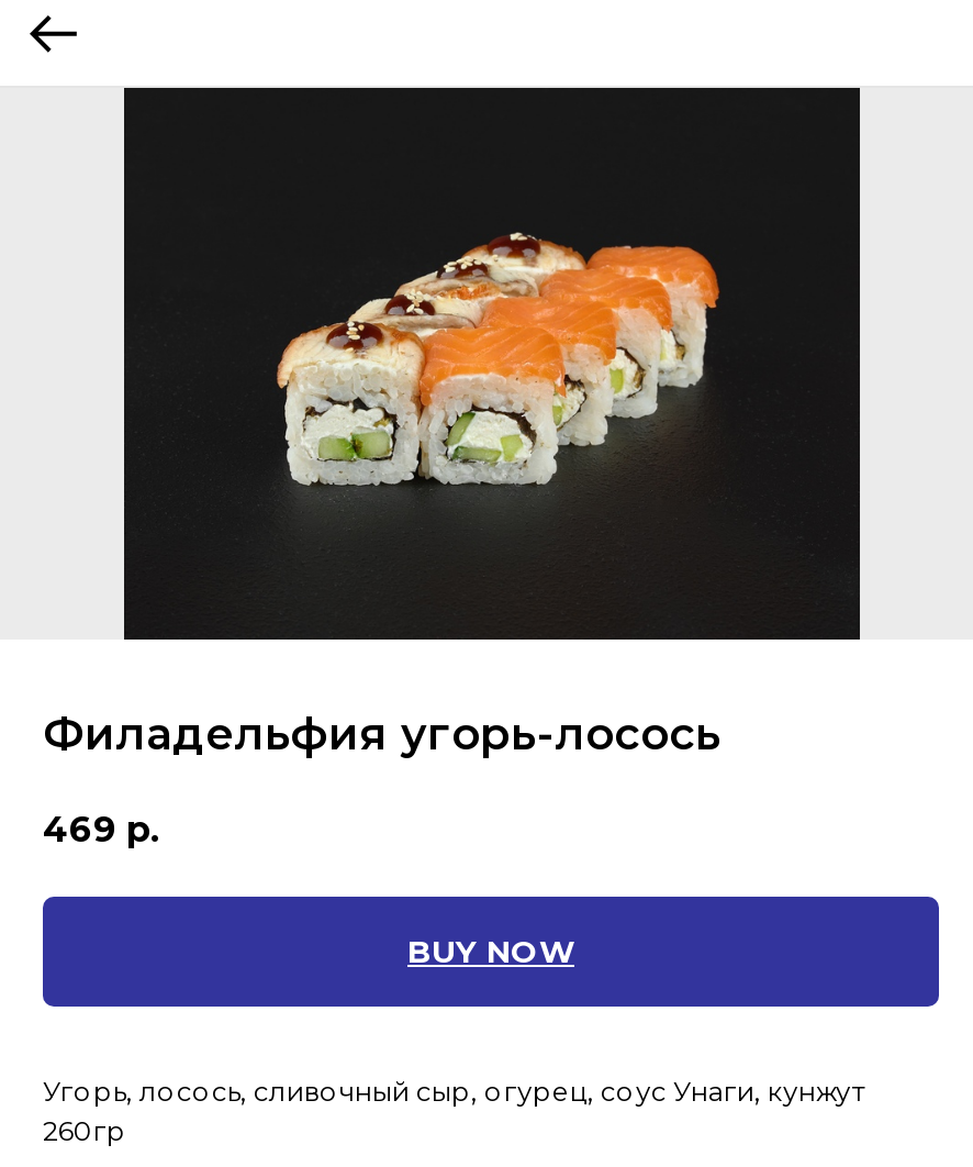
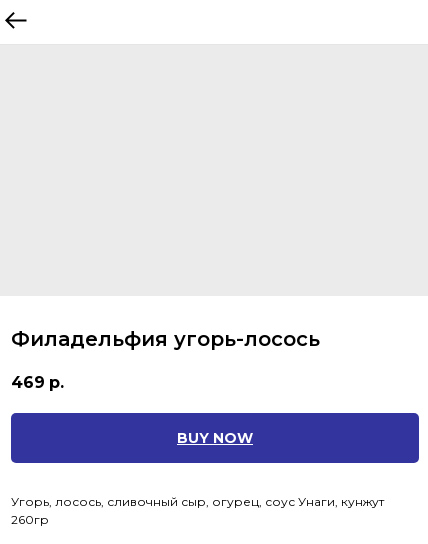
[122,86,862,642] [image] -> none

